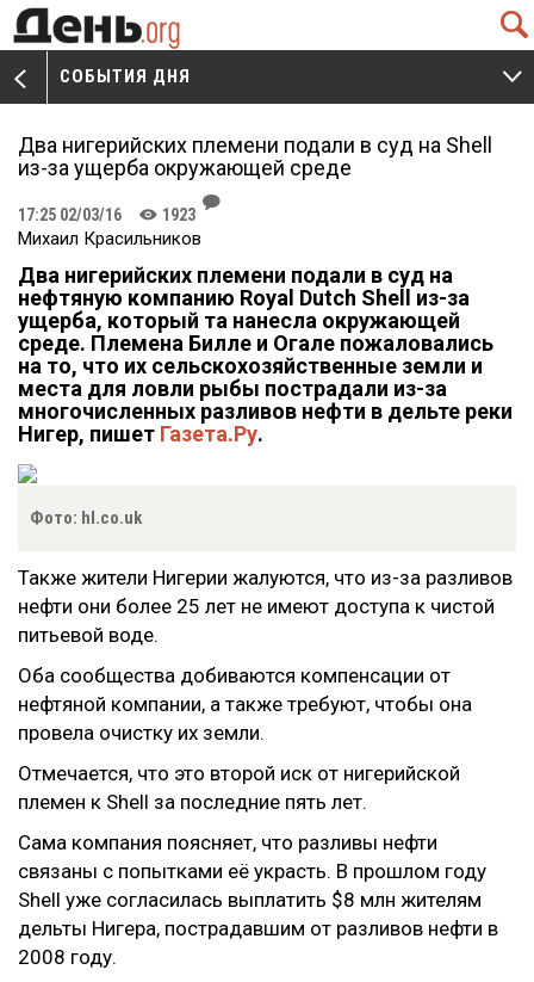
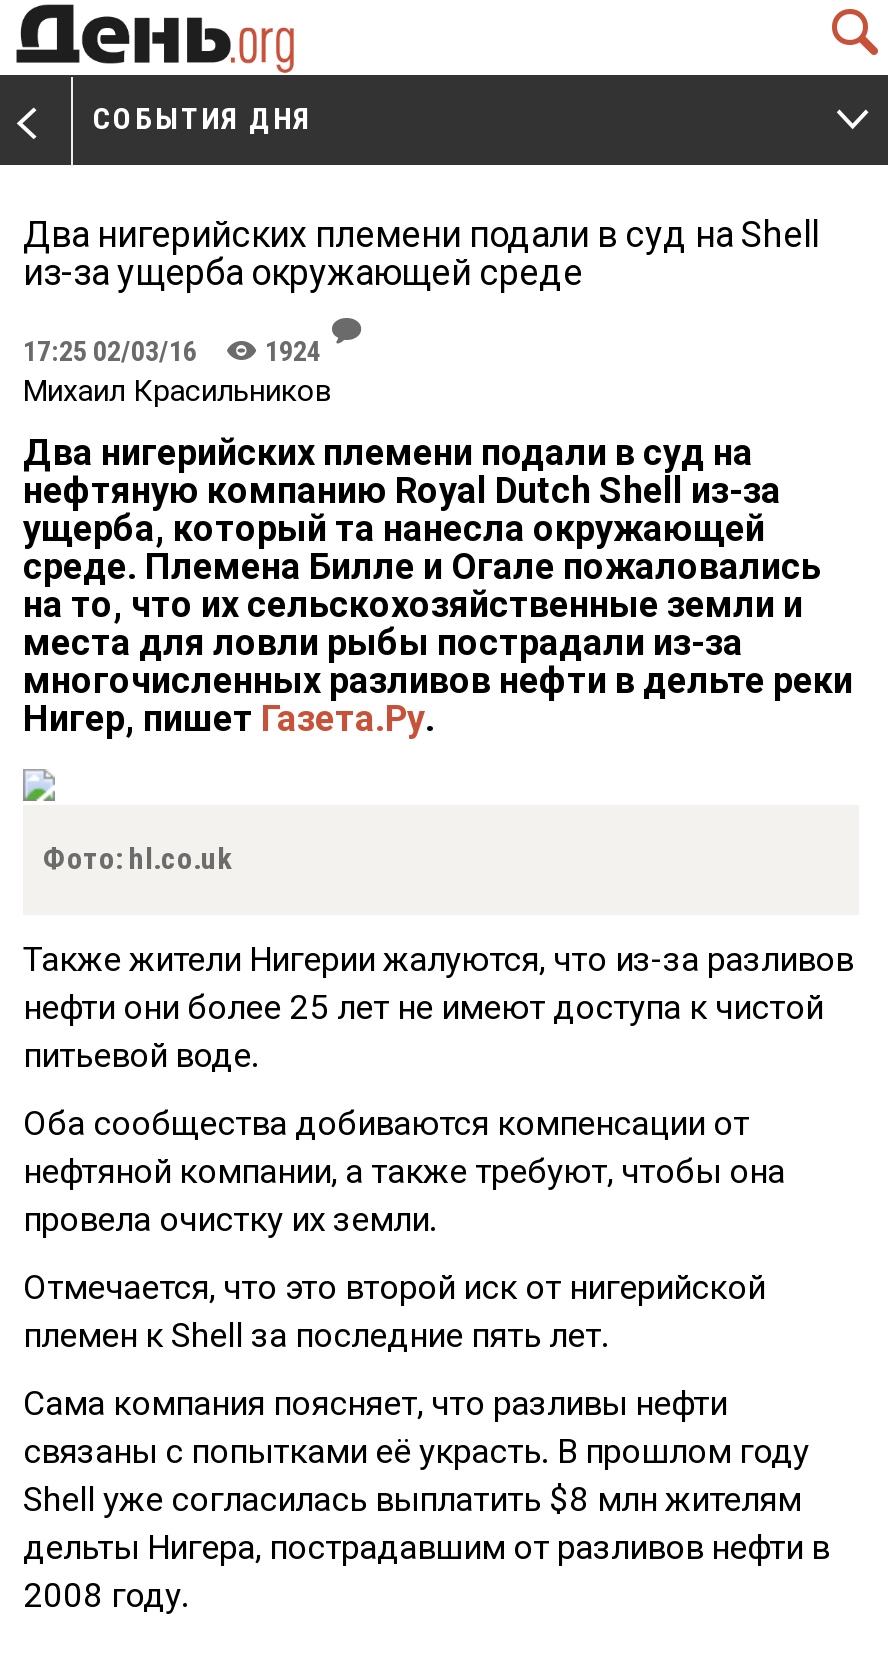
[18,205,195,224] 17:25 02/03/16 K 1923 -> [23,335,321,367] 17:25 02/03/16 K 1924

